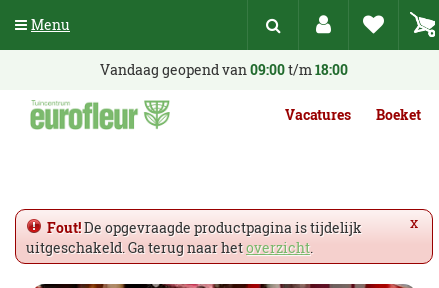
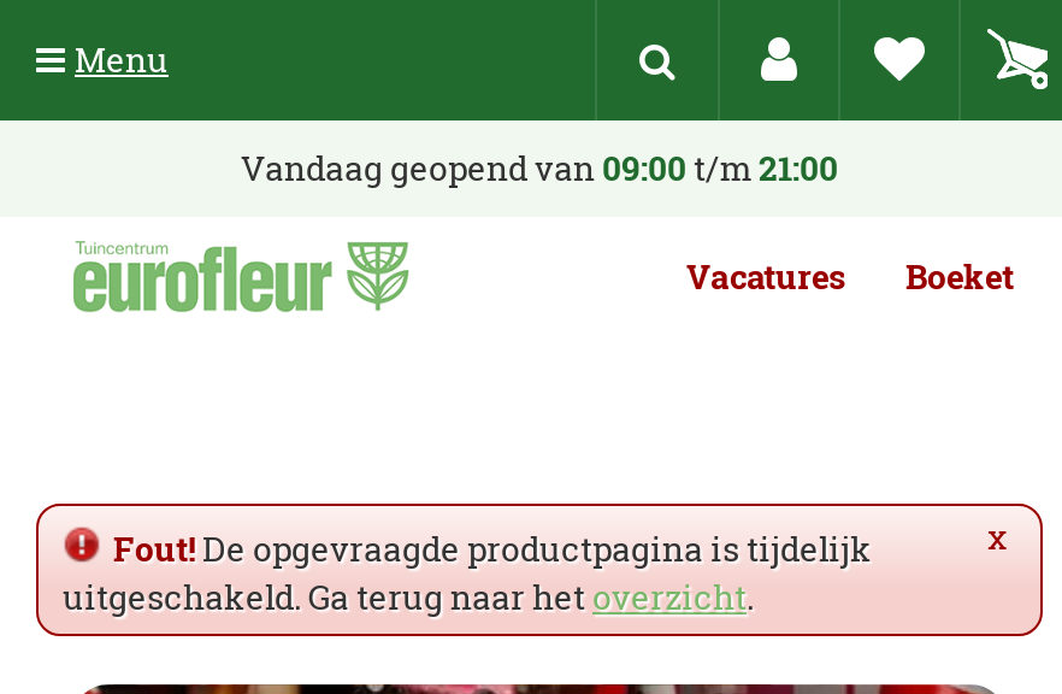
[100,60,348,79] Vandaag geopend van 09:00 t/m 18:00 -> [241,145,838,190] Vandaag geopend van 09:00 t/m 21:00

